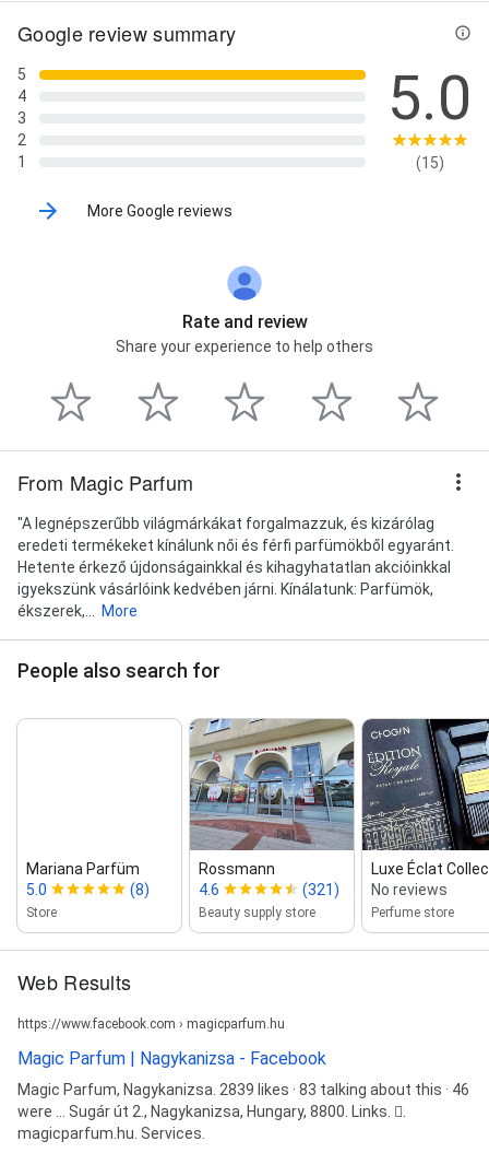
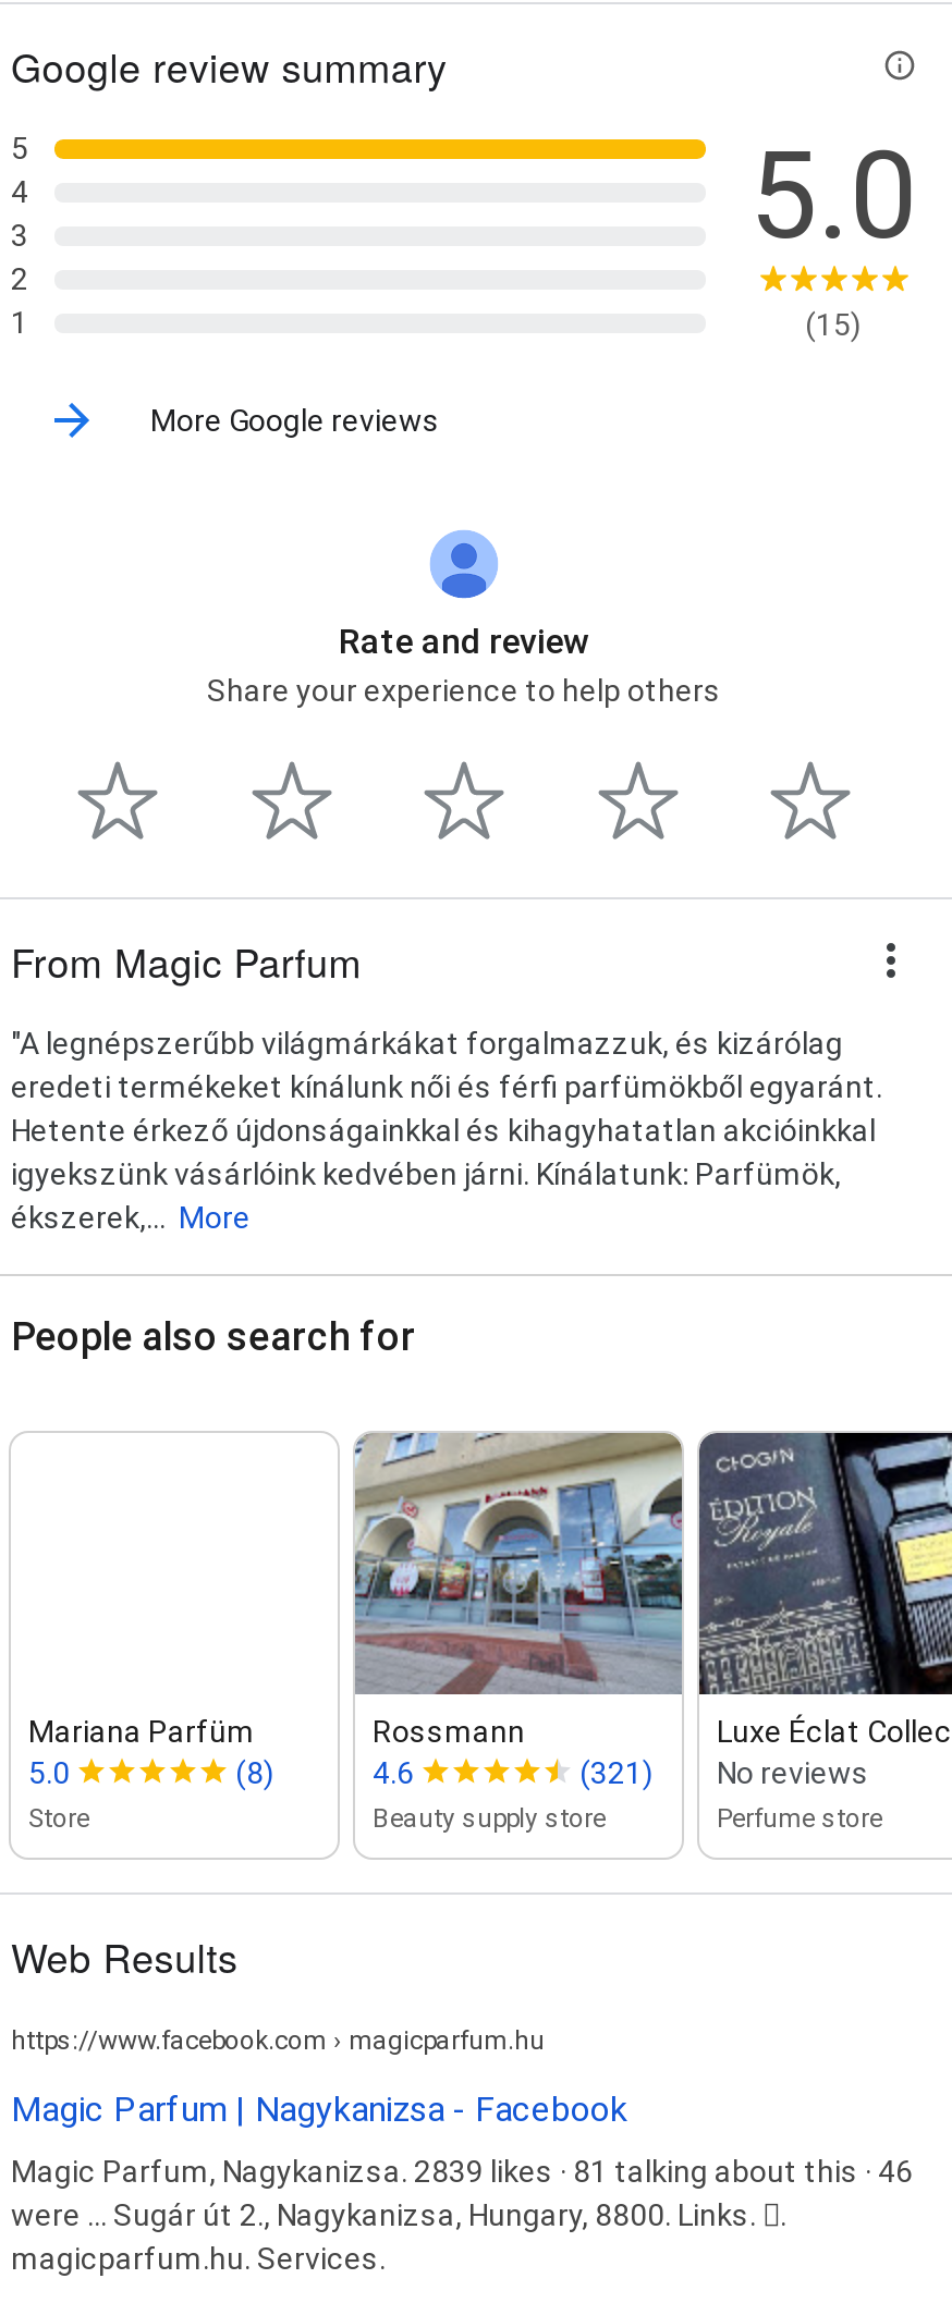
[17,1081,469,1098] Magic Parfum, Nagykanizsa. 2839 likes · 83 talking about this · 46 -> [11,2153,913,2188] Magic Parfum, Nagykanizsa. 2839 likes · 81 talking about this · 46

